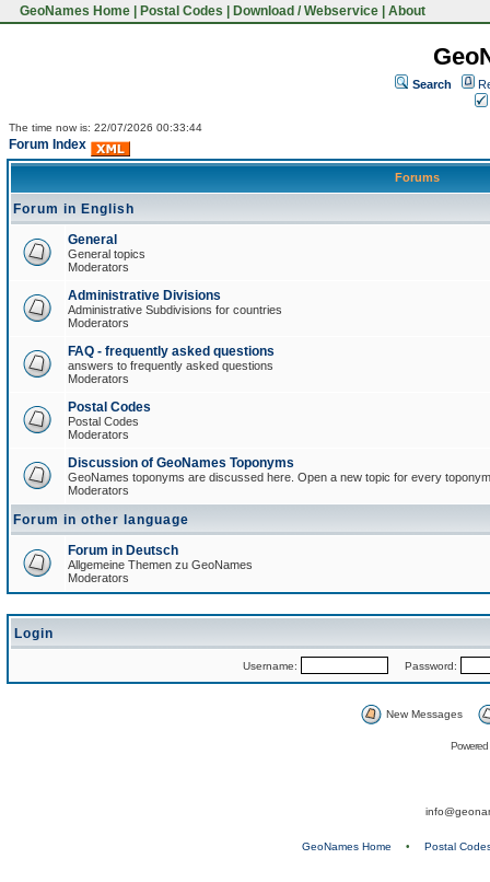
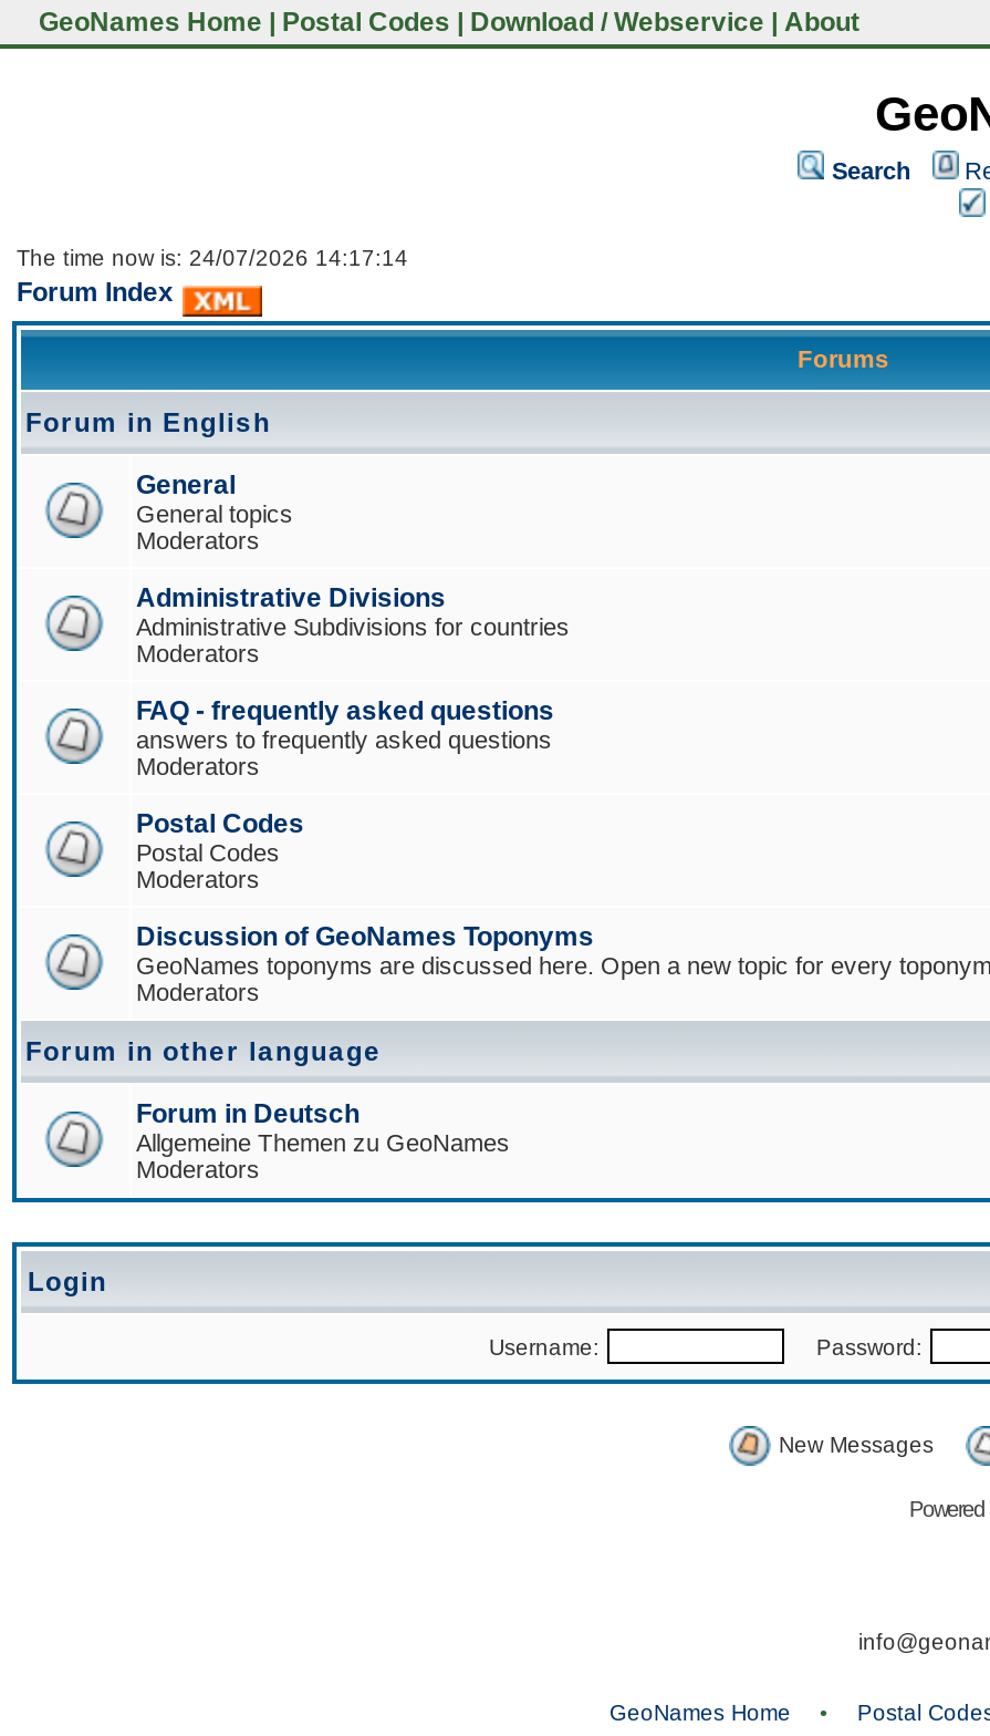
[9,121,202,134] The time now is: 22/07/2026 00:33:44 -> [17,246,408,270] The time now is: 24/07/2026 14:17:14

